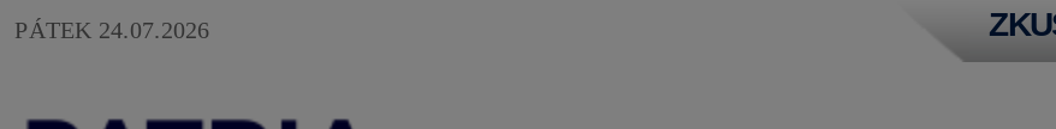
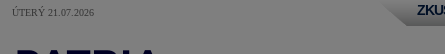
[14,17,209,43] PÁTEK 24.07.2026 -> [12,7,94,18] ÚTERÝ 21.07.2026

